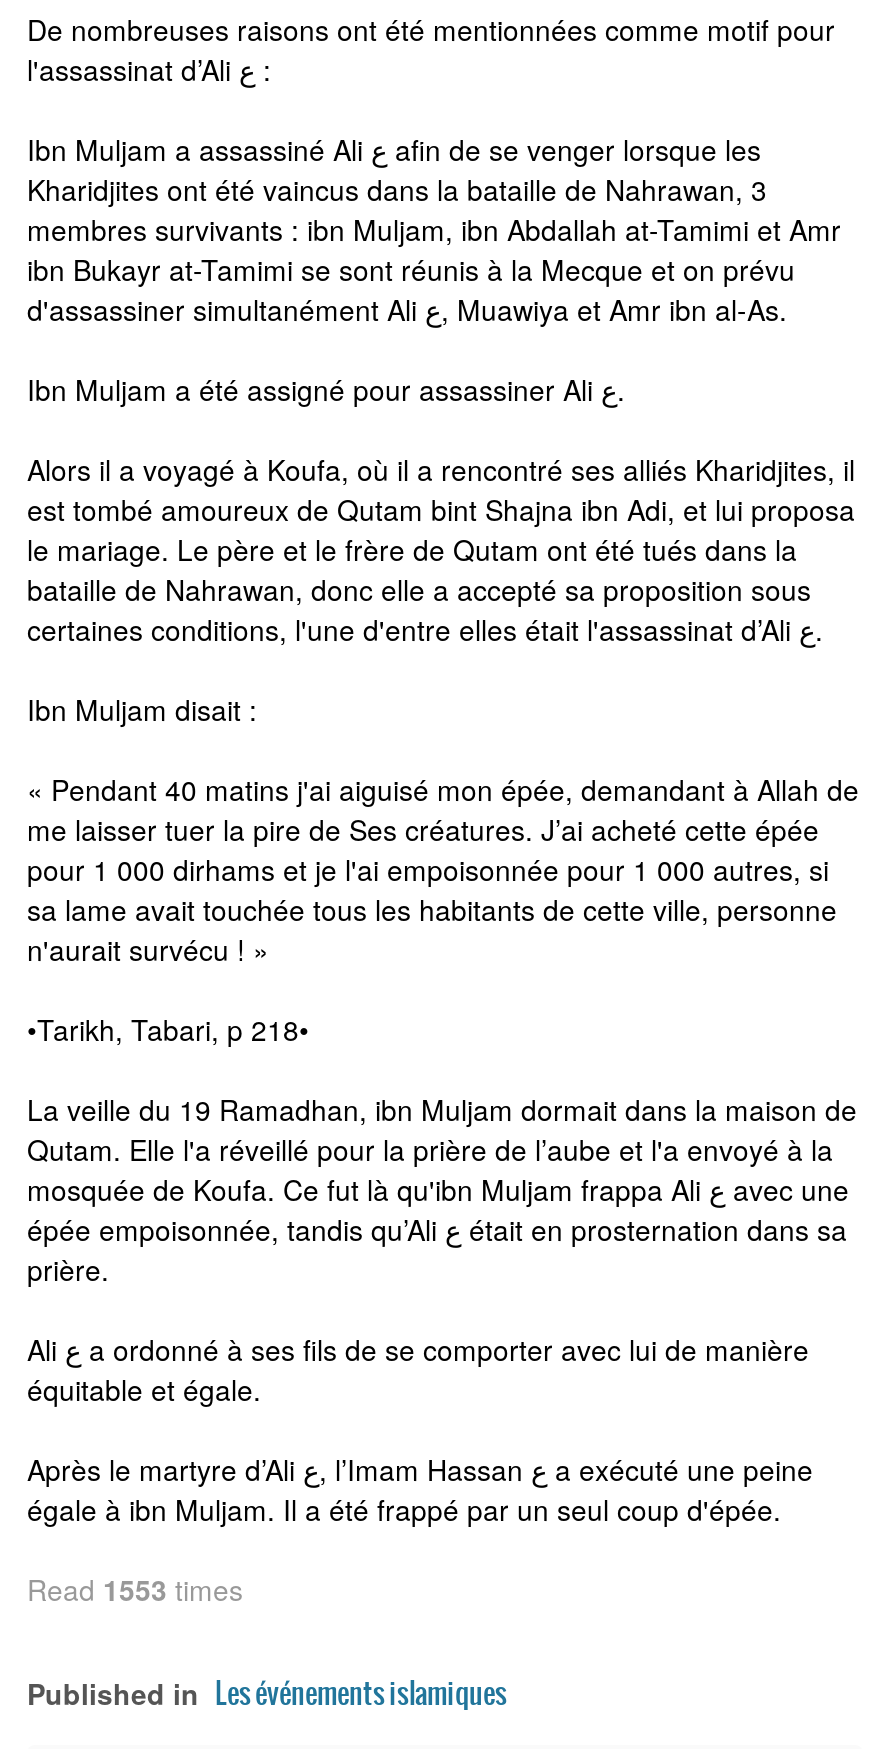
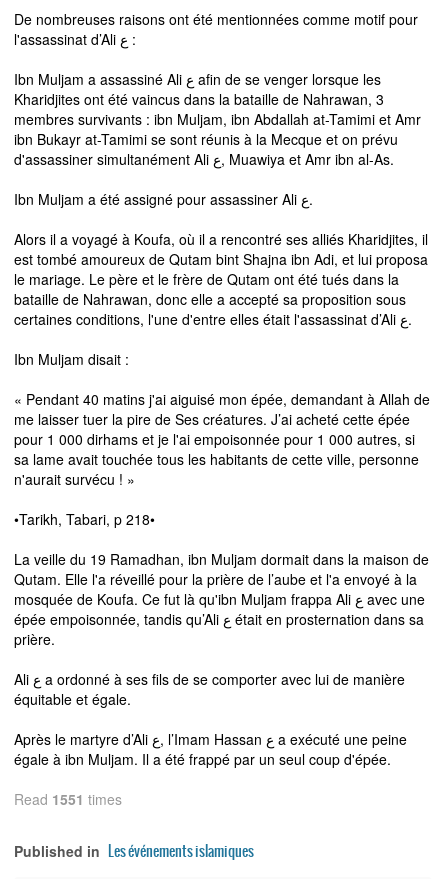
[27,1569,243,1609] Read 1553 times -> [14,789,122,809] Read 1551 times

